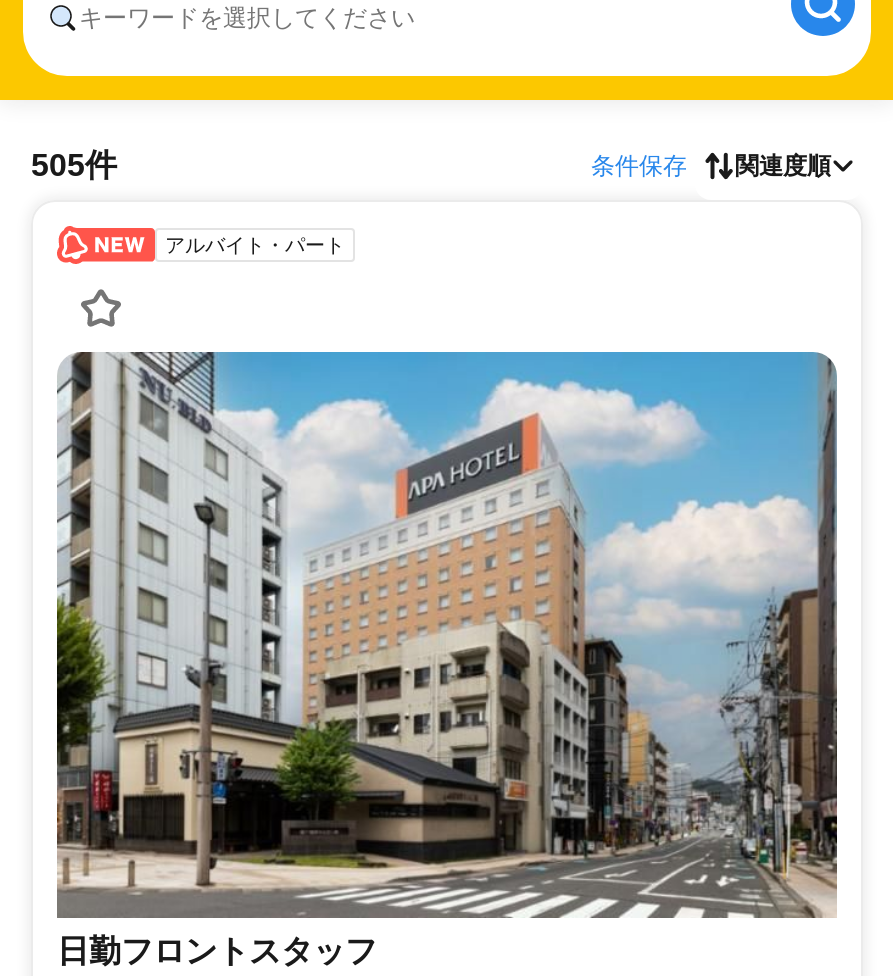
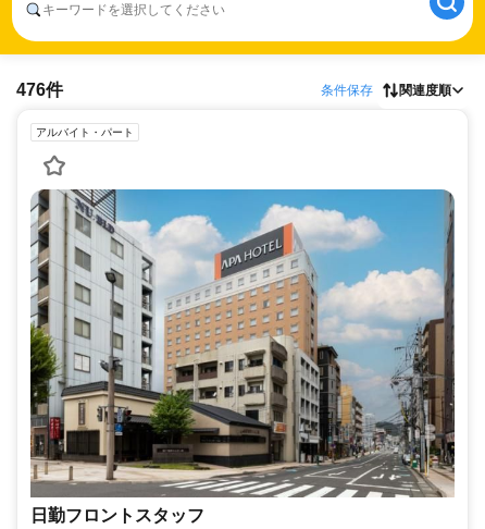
[31,148,117,182] 505件 -> [16,81,63,99] 476件

